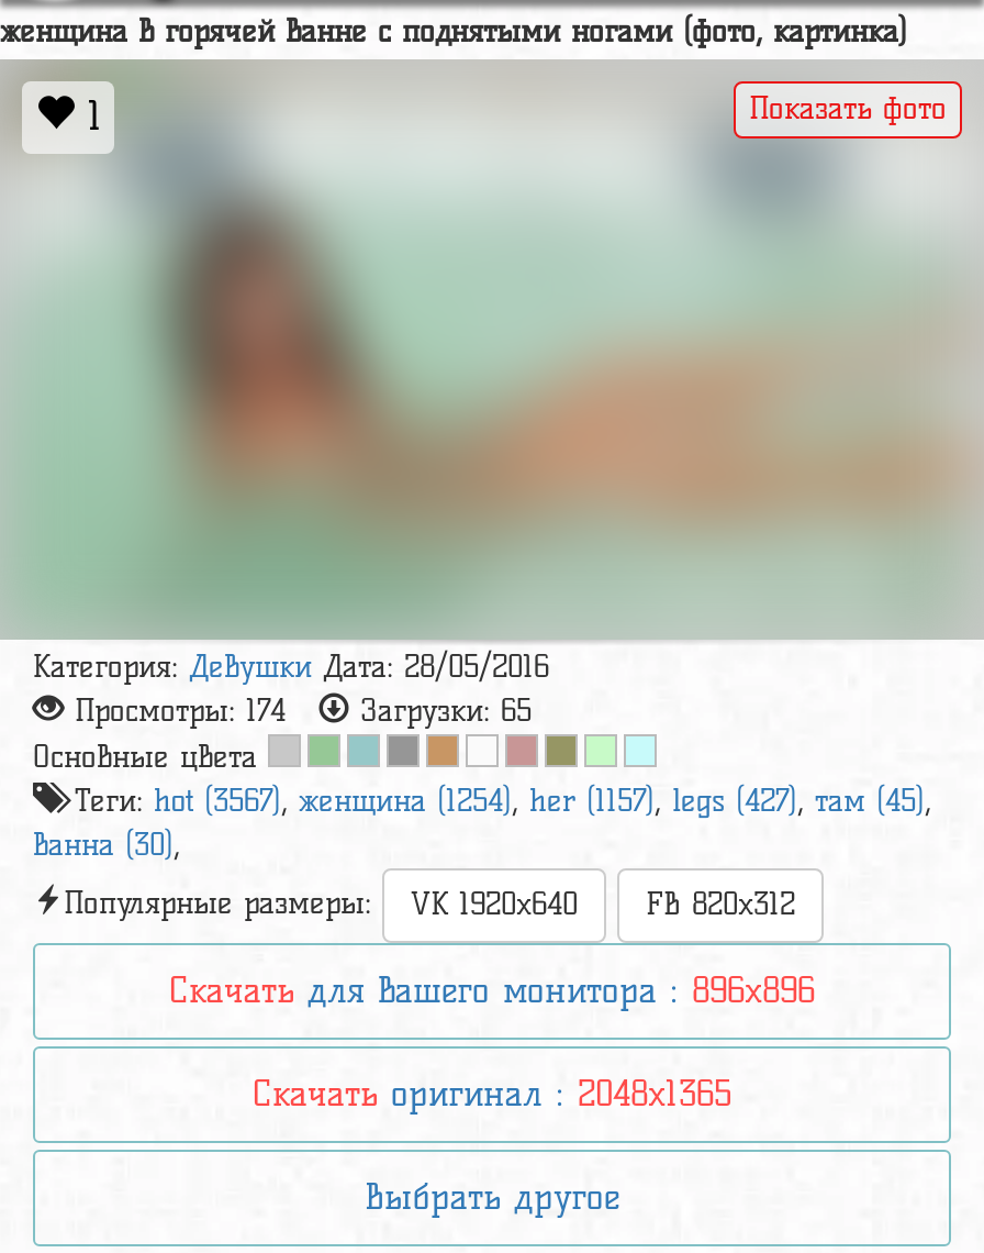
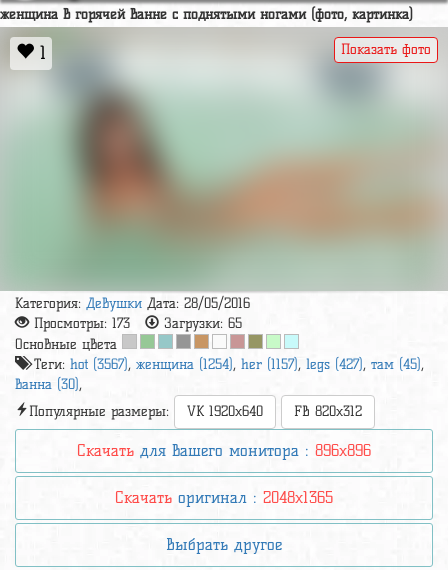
[64,691,532,729] Просмотры: 174 Загрузки: 65 -> [29,314,242,331] Просмотры: 173 Загрузки: 65

